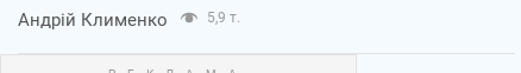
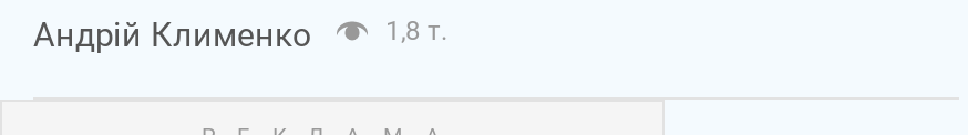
[207,9,240,26] 5,9 т. -> [385,15,447,46] 1,8 т.

